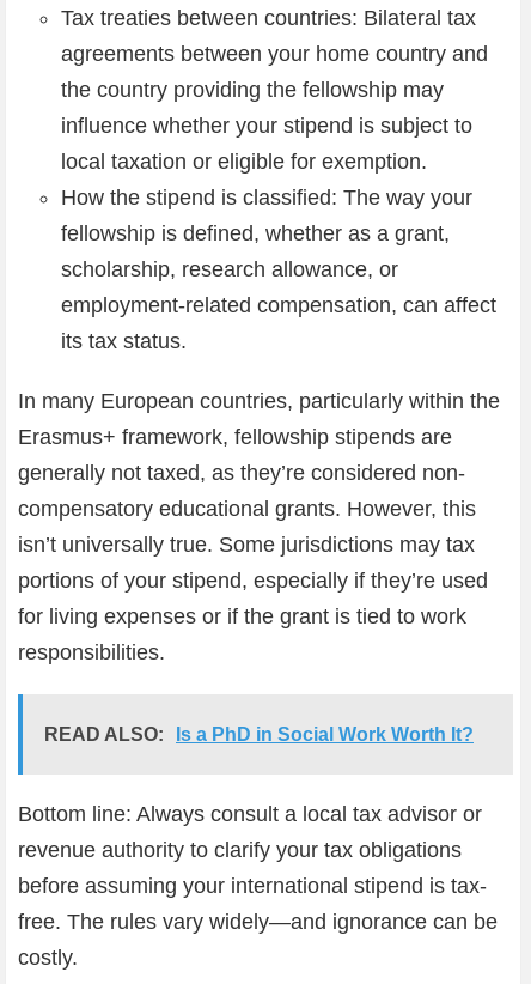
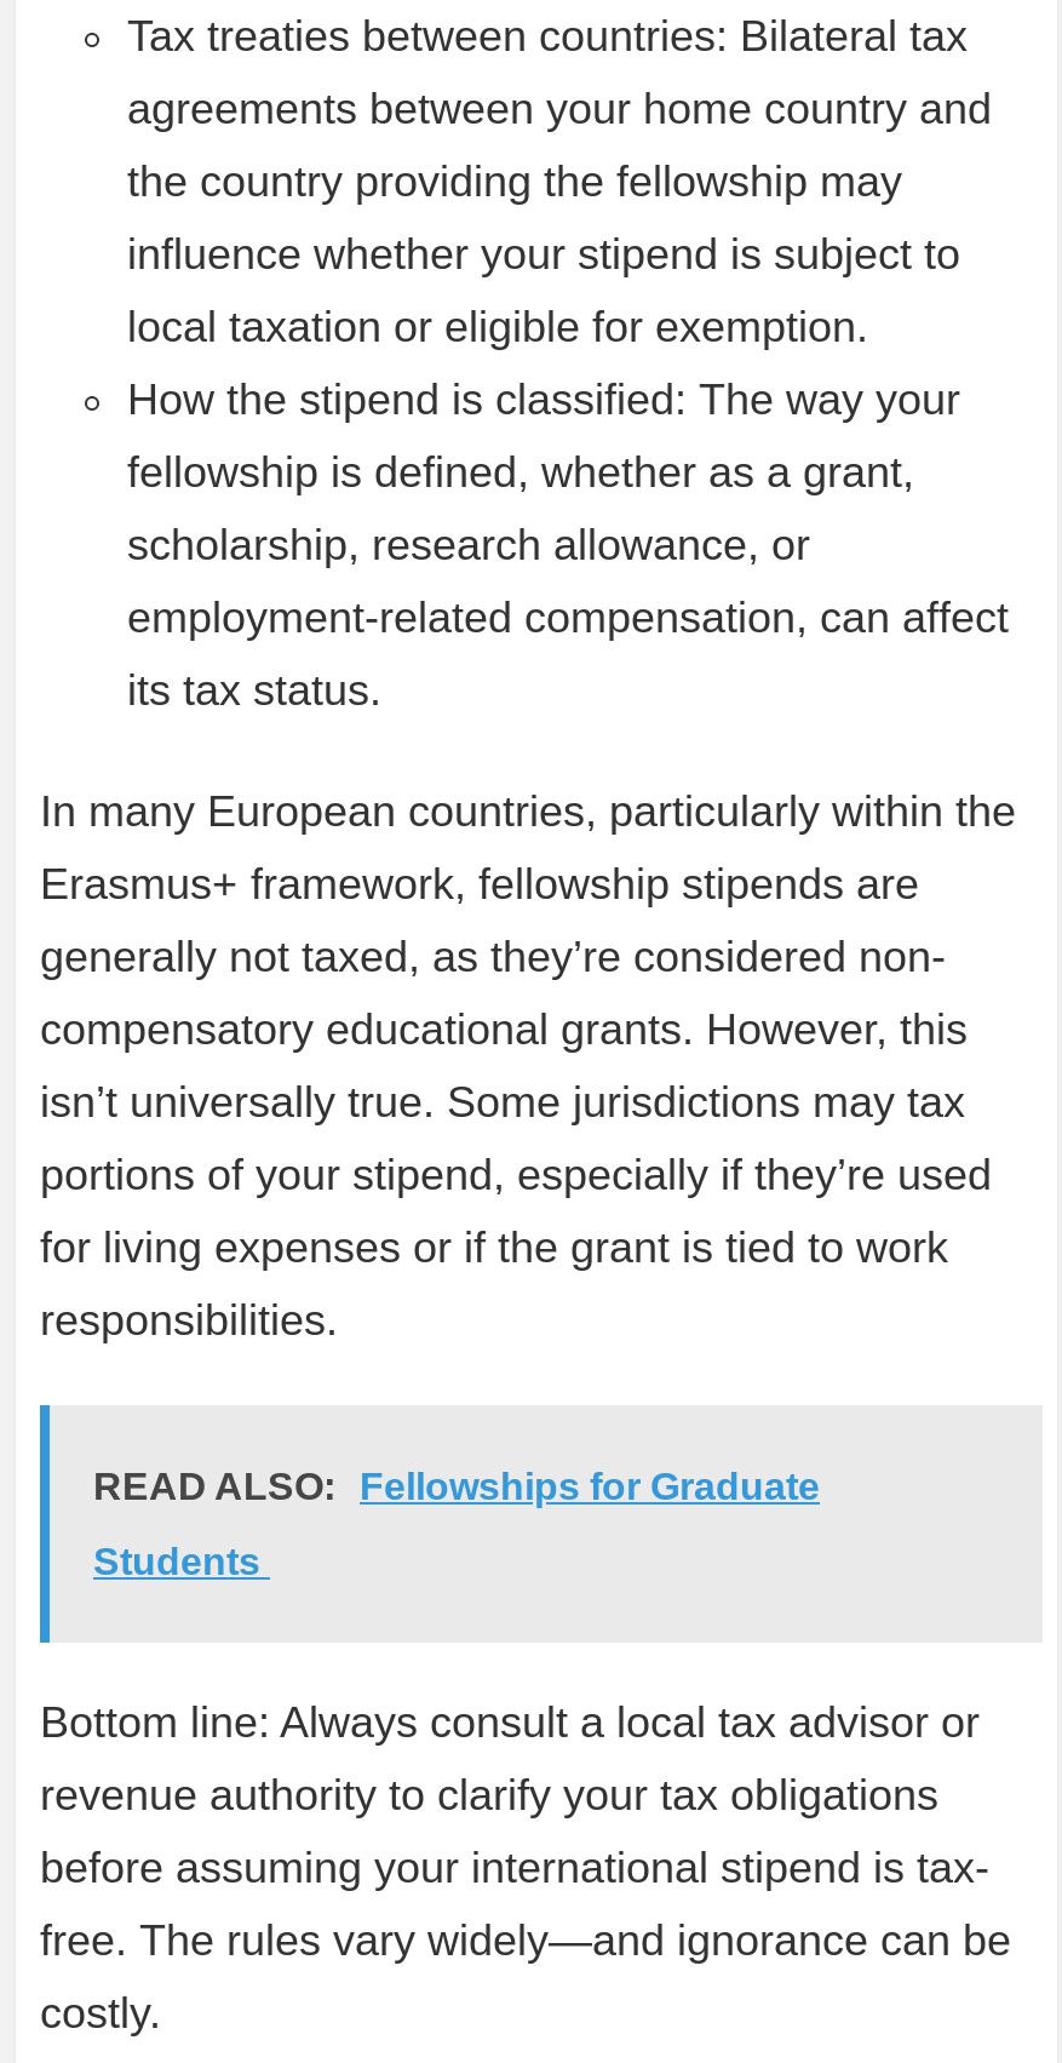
[44,725,474,745] READ ALSO: Is a PhD in Social Work Worth It? -> [93,1467,820,1583] READ ALSO: Fellowships for Graduate | Students

